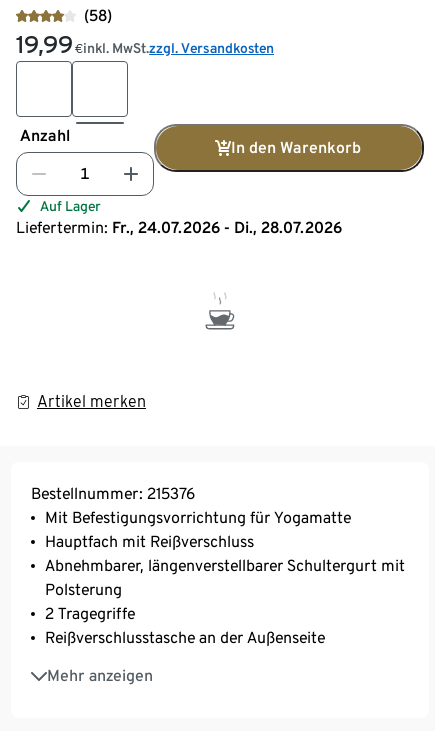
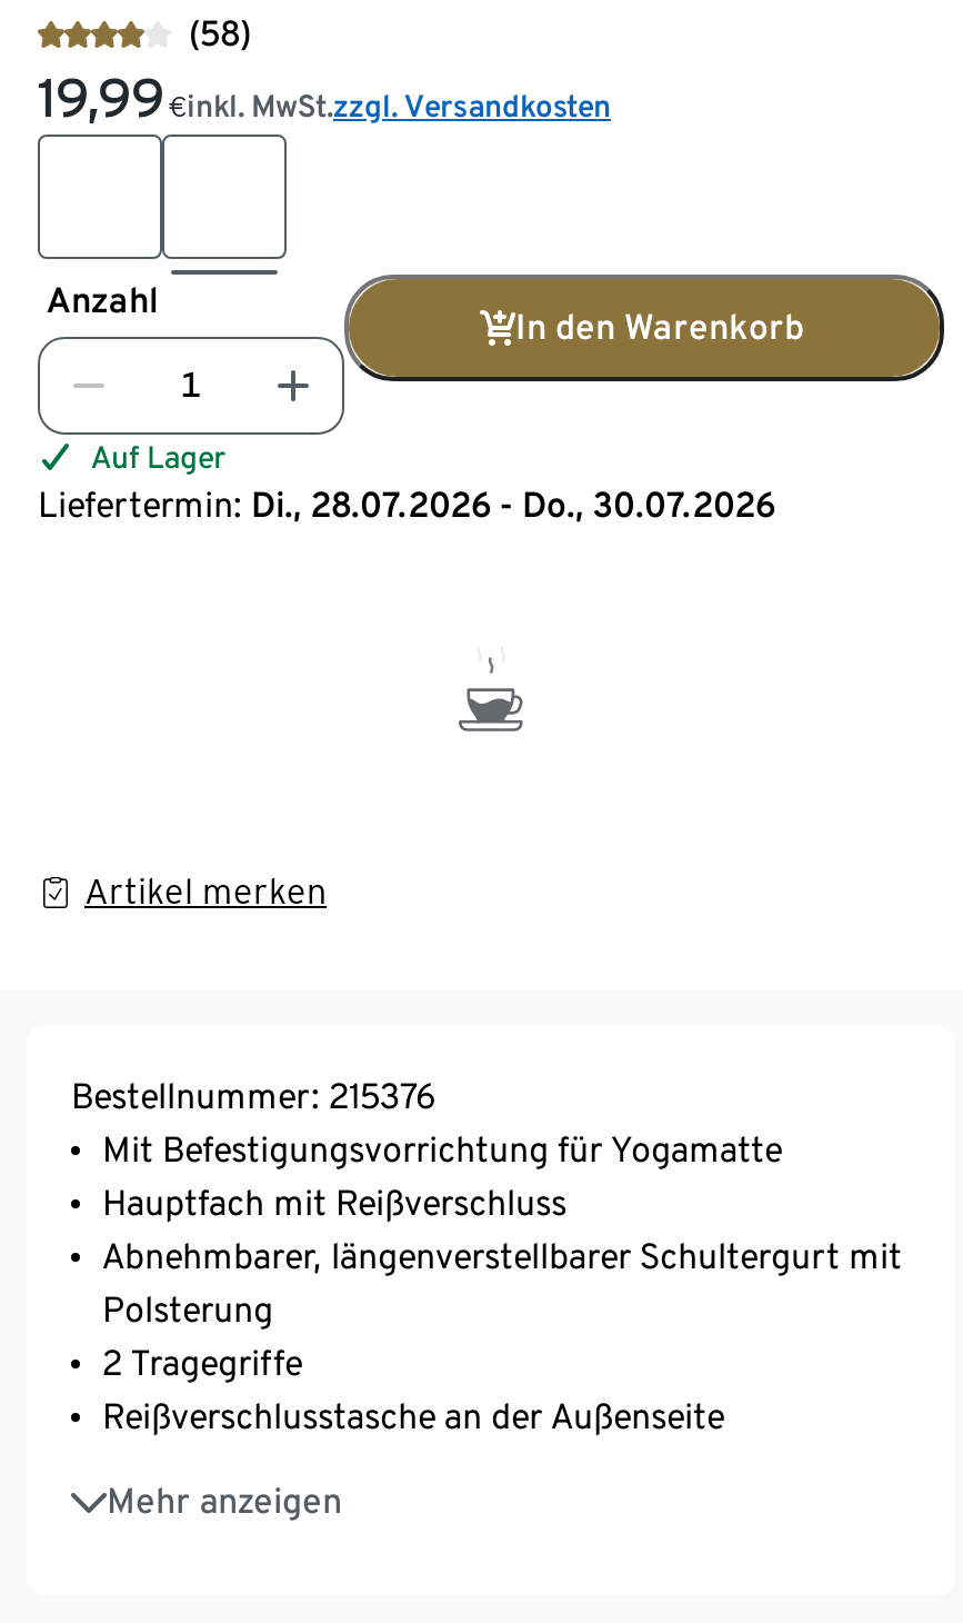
[16,218,342,237] Liefertermin: Fr., 24.07.2026 - Di., 28.07.2026 -> [38,483,775,525] Liefertermin: Di., 28.07.2026 - Do., 30.07.2026

